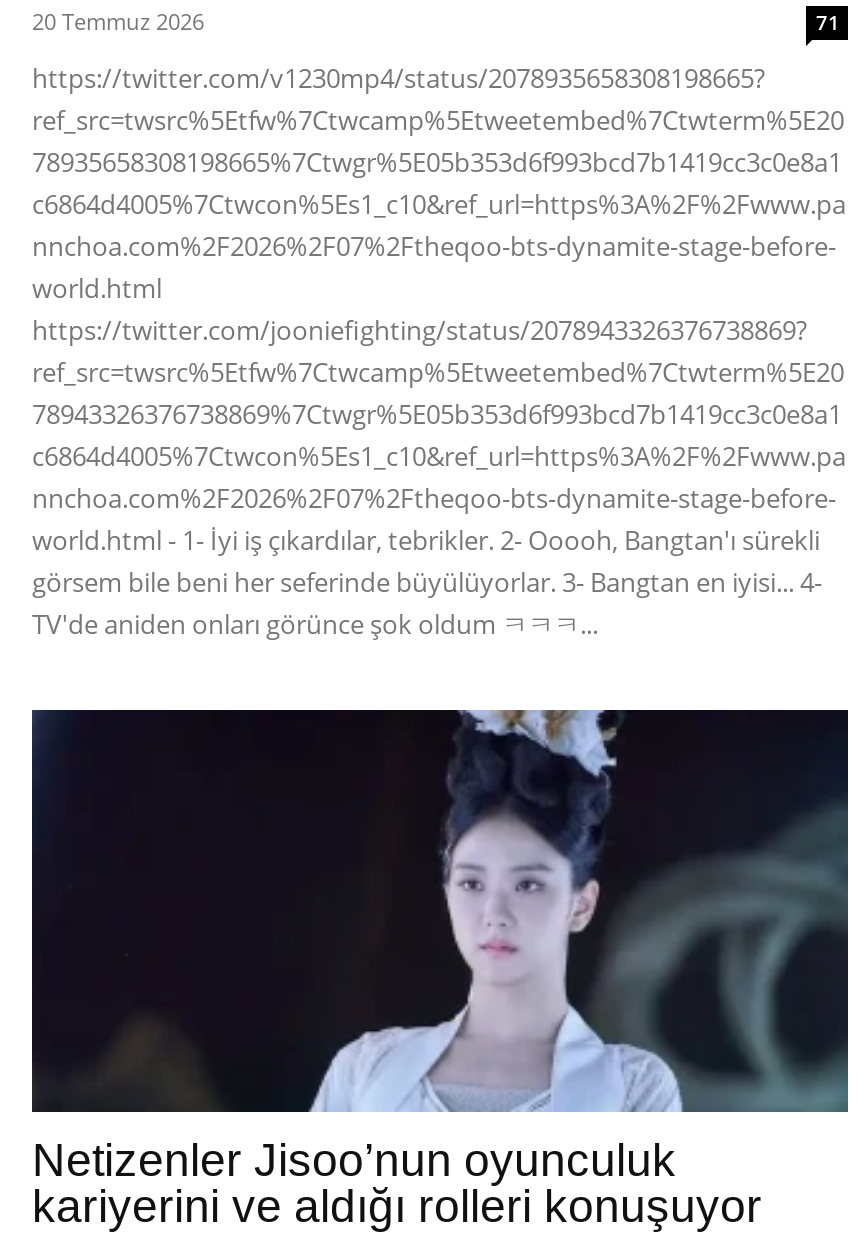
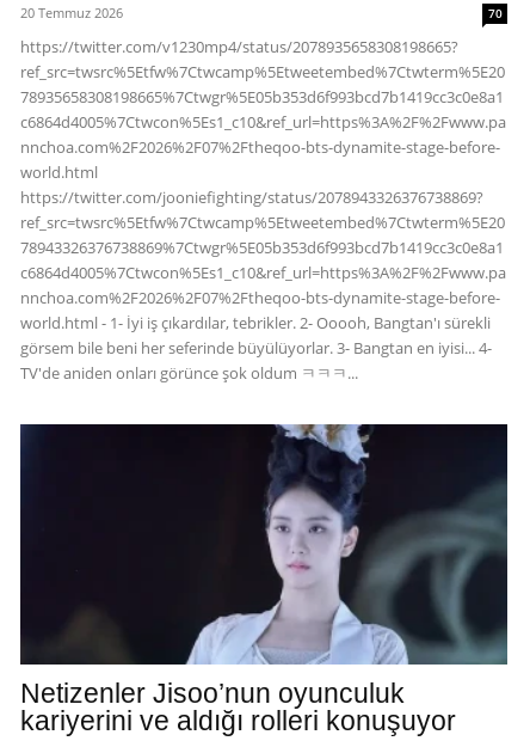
[816,8,840,36] 71 -> [488,5,503,21] 70

